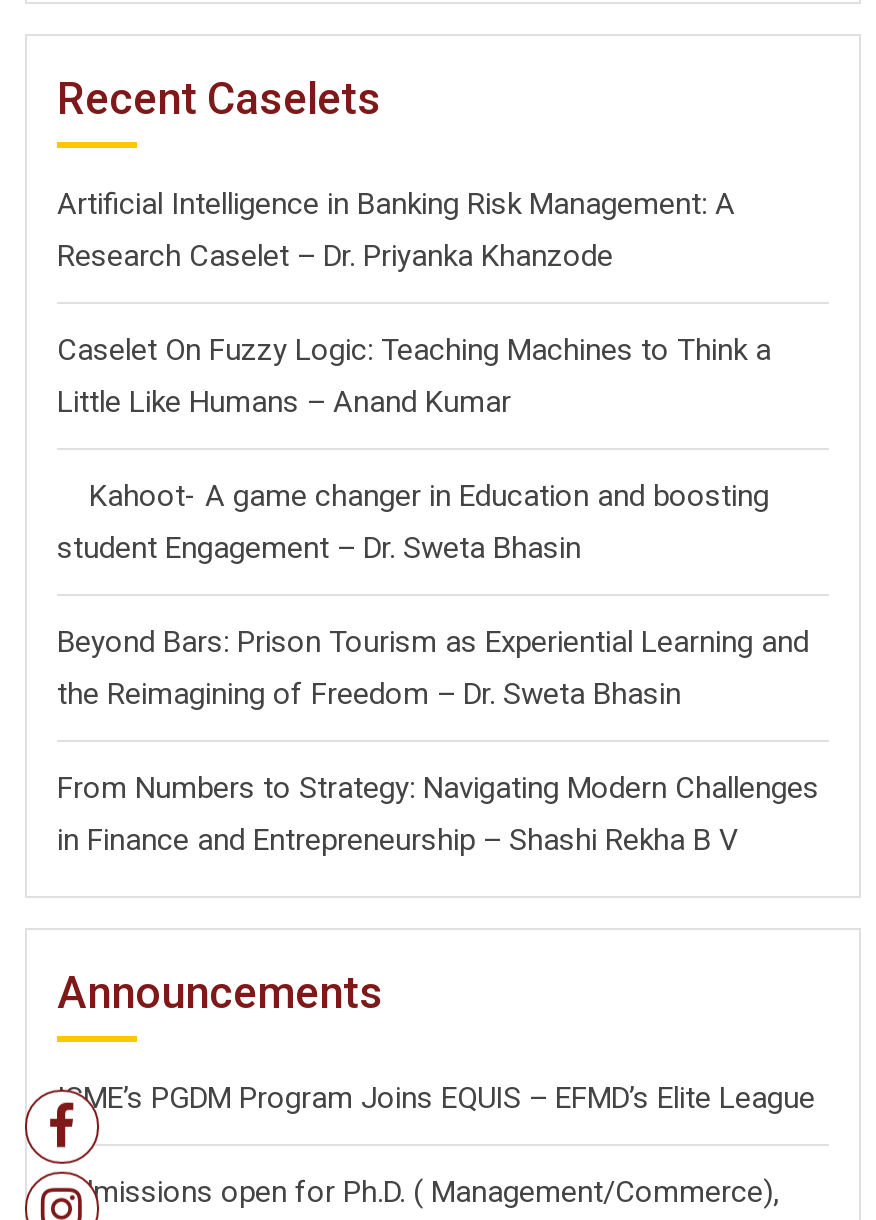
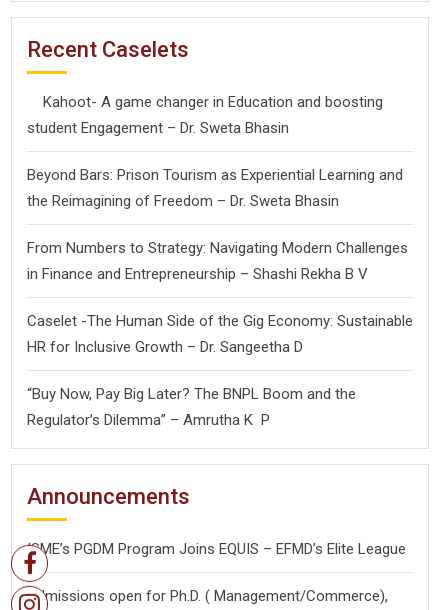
[57,186,771,420] Artificial Intelligence in Banking Risk Management: A | Research Caselet – Dr. Priyanka Khanzode | Caselet On Fuzzy Logic: Teaching Machines to Think a | Little Like Humans – Anand Kumar -> none
moved [57,478,819,858] -> [27,93,408,283]: Kahoot- A game changer in Education and boosting | student Engagement – Dr. Sweta Bhasin | Beyond Bars: Prison Tourism as Experiential Learning and | the Reimagining of Freedom – Dr. Sweta Bhasin | From Numbers to Strategy: Navigating Modern Challenges | in Finance and Entrepreneurship – Shashi Rekha B V
none -> [27,312,413,429] Caselet -The Human Side of the Gig Economy: Sustainable | HR for Inclusive Growth – Dr. Sangeetha D | “Buy Now, Pay Big Later? The BNPL Boom and the | Regulator’s Dilemma” – Amrutha K P

